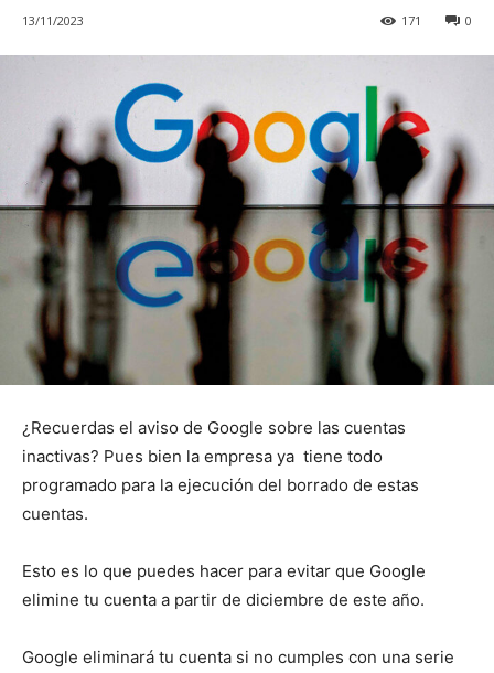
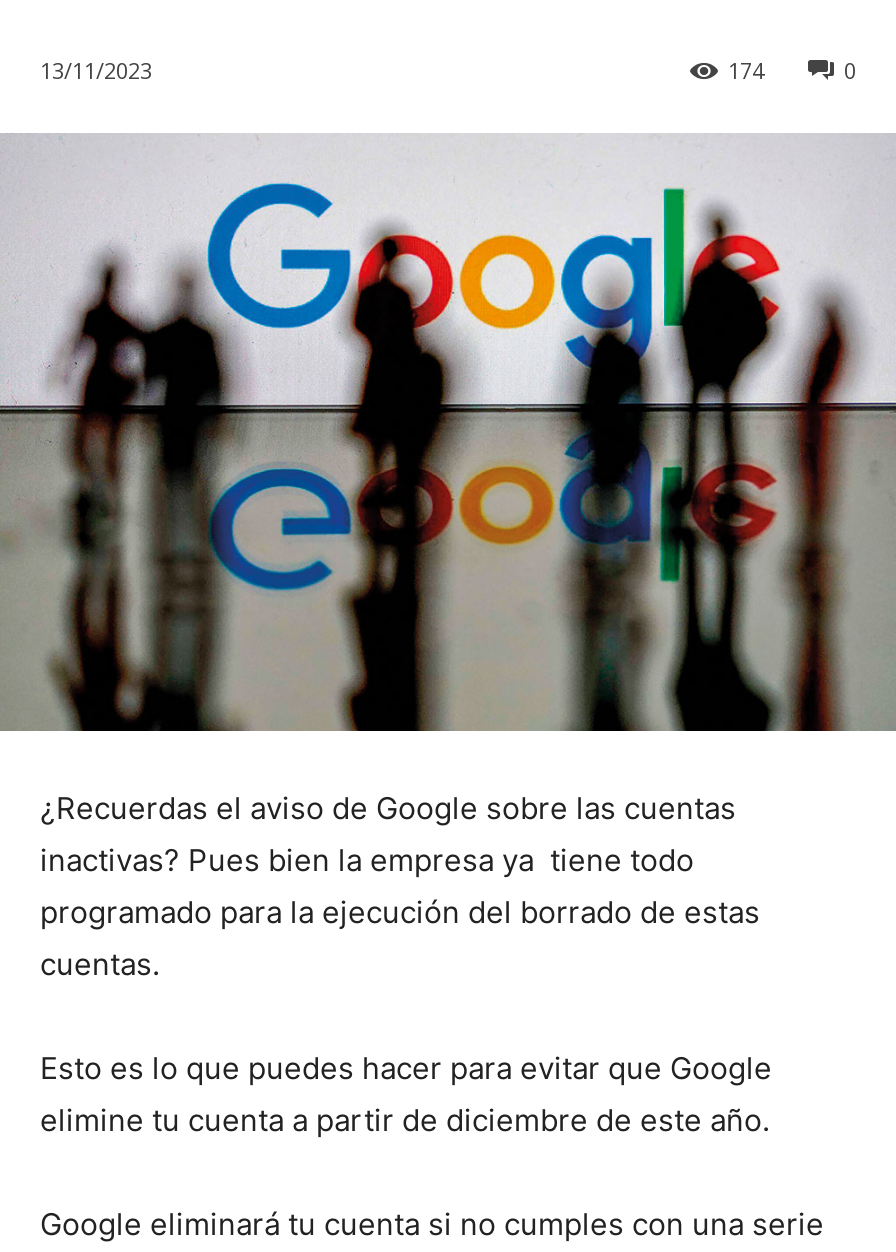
[401,12,421,29] 171 -> [728,55,764,85] 174

